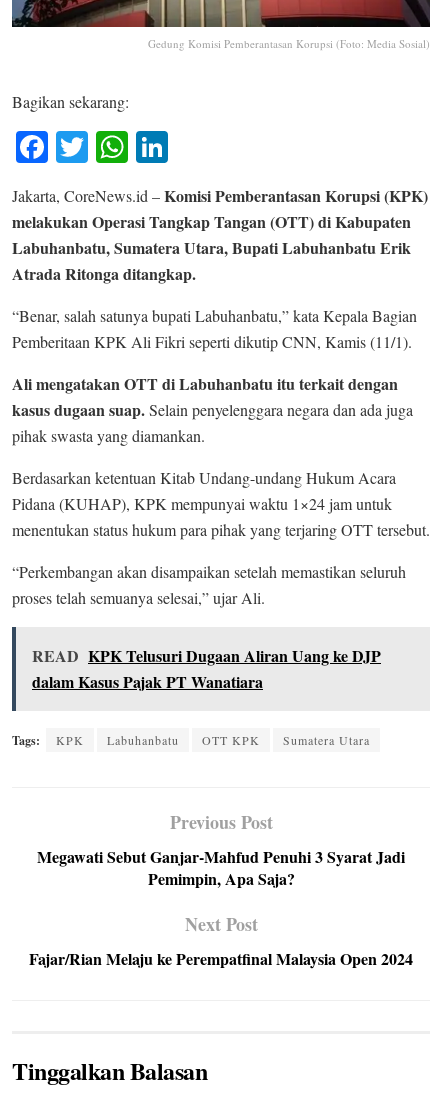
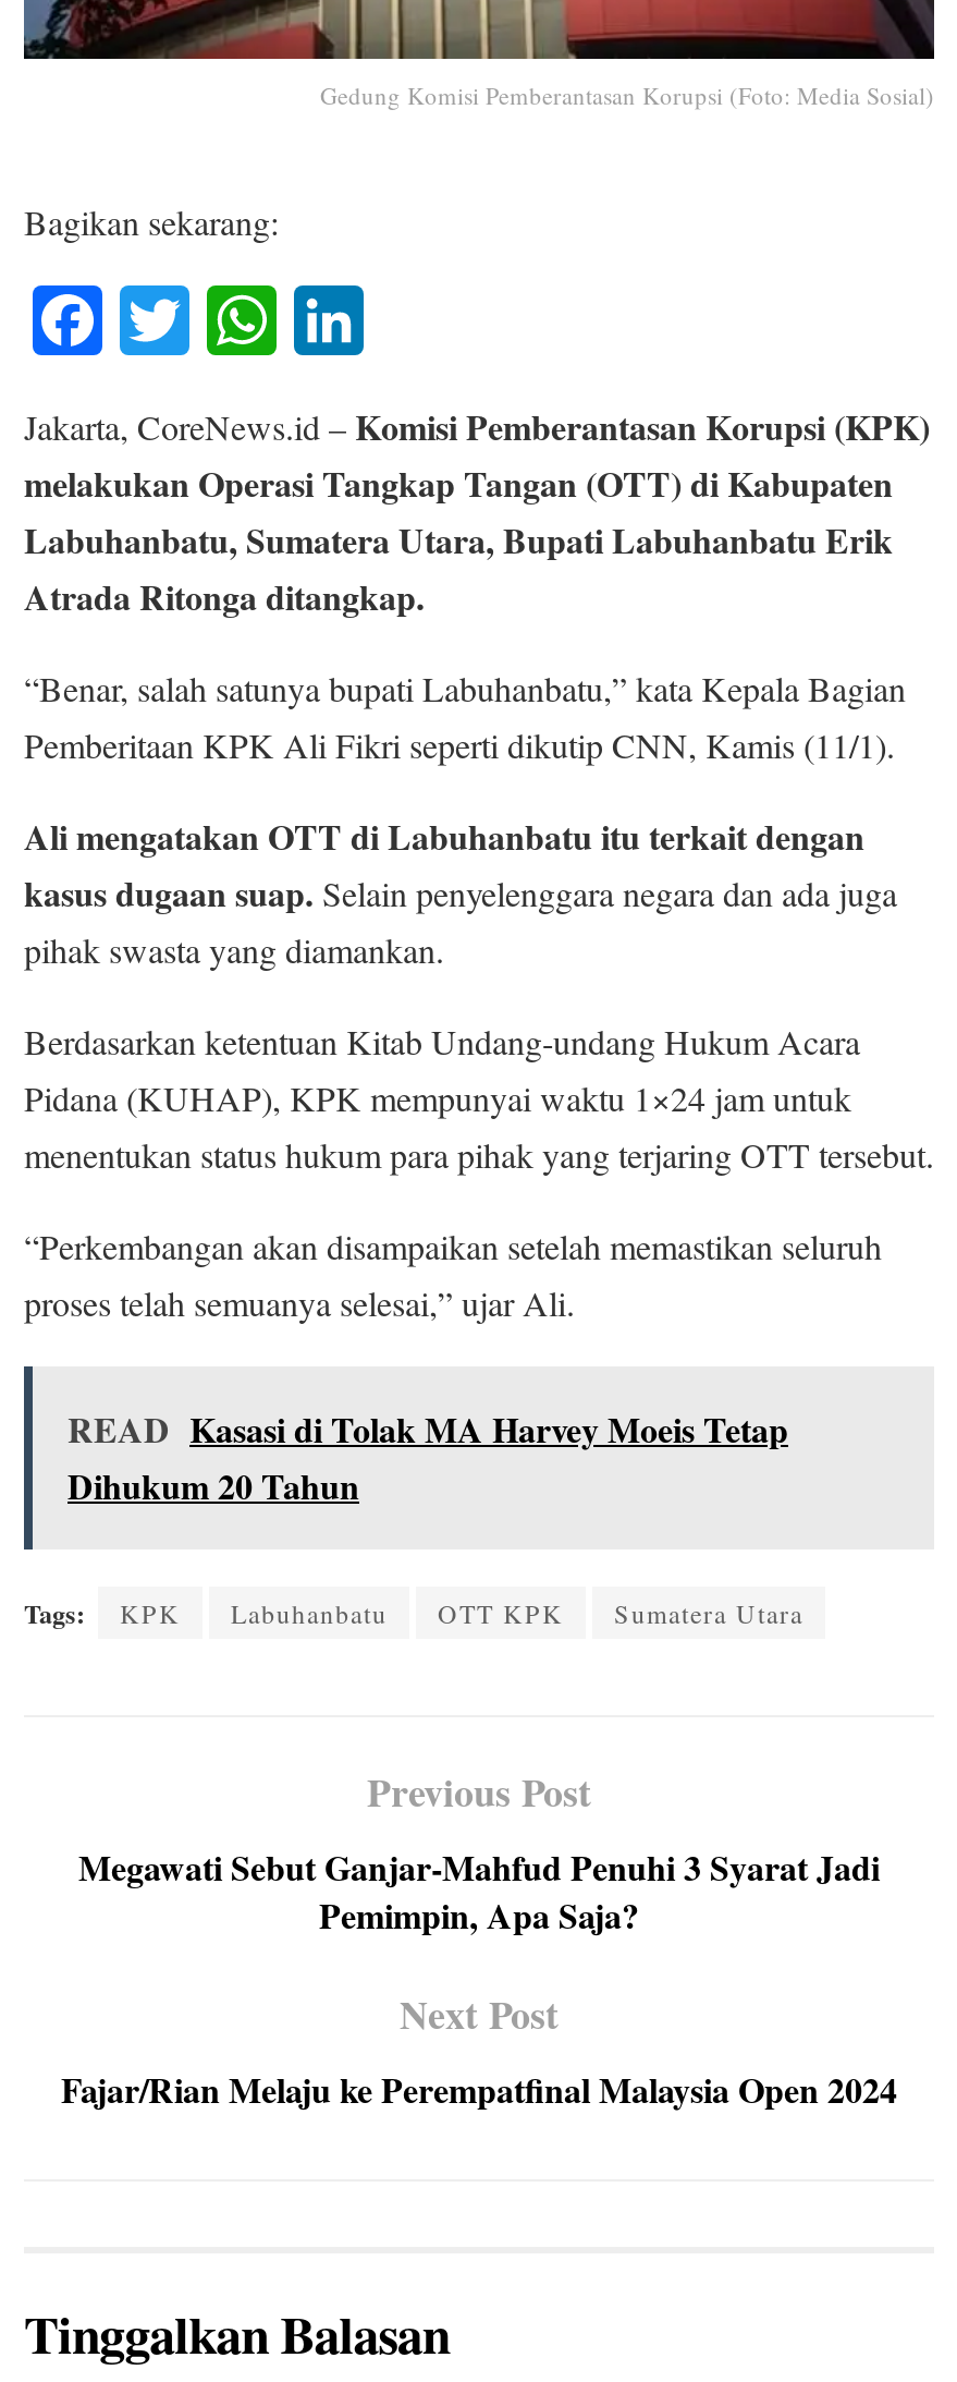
[32,644,381,693] READ KPK Telusuri Dugaan Aliran Uang ke DJP | dalam Kasus Pajak PT Wanatiara -> [68,1404,788,1510] READ Kasasi di Tolak MA Harvey Moeis Tetap | Dihukum 20 Tahun

